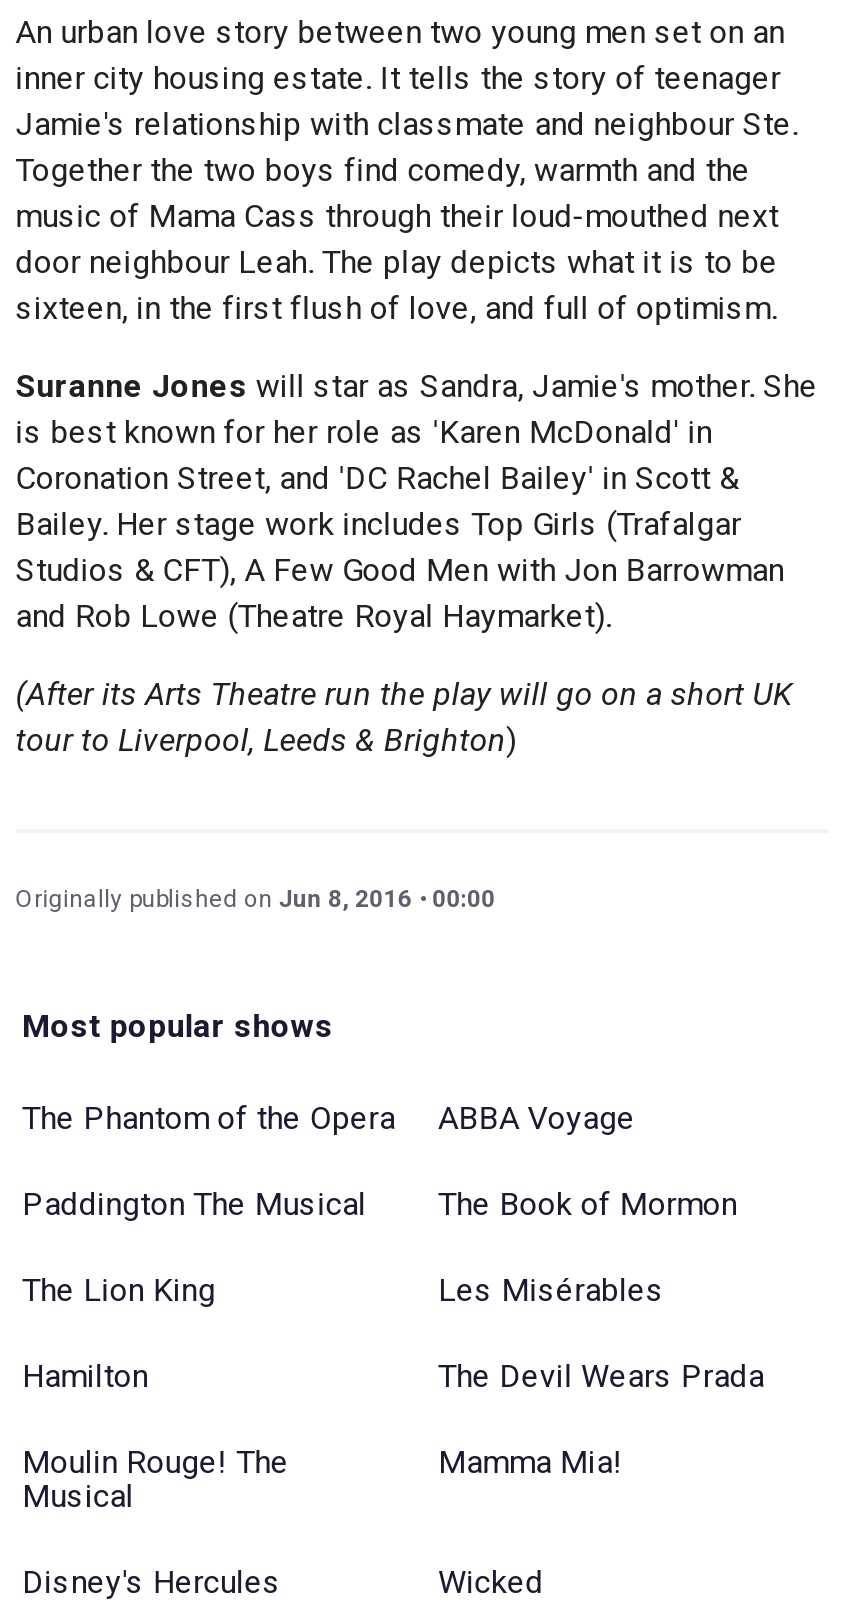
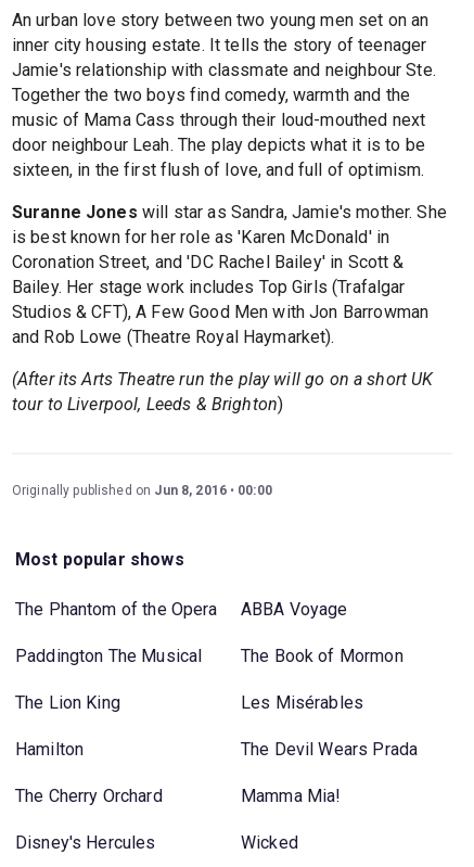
[22,1443,289,1515] Moulin Rouge! The | Musical -> [15,786,162,806] The Cherry Orchard

